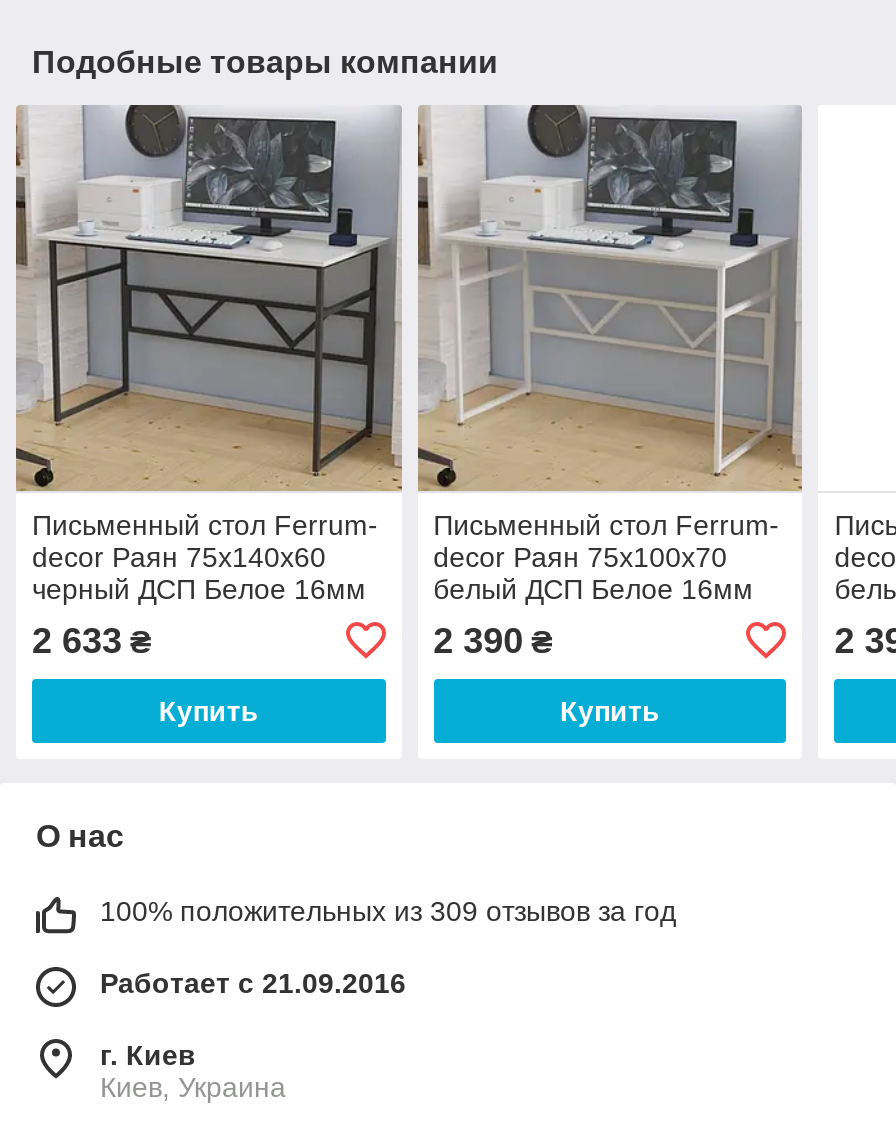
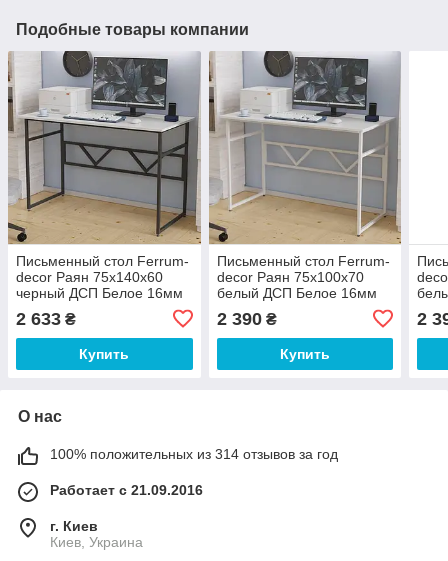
[100,895,676,927] 100% положительных из 309 отзывов за год -> [50,446,338,462] 100% положительных из 314 отзывов за год

